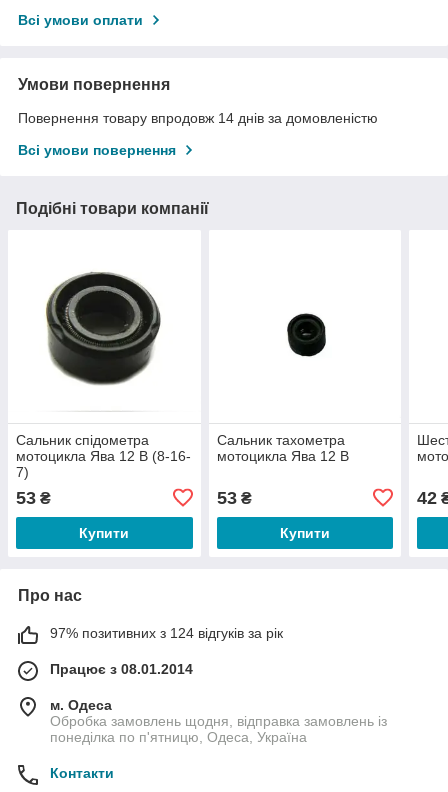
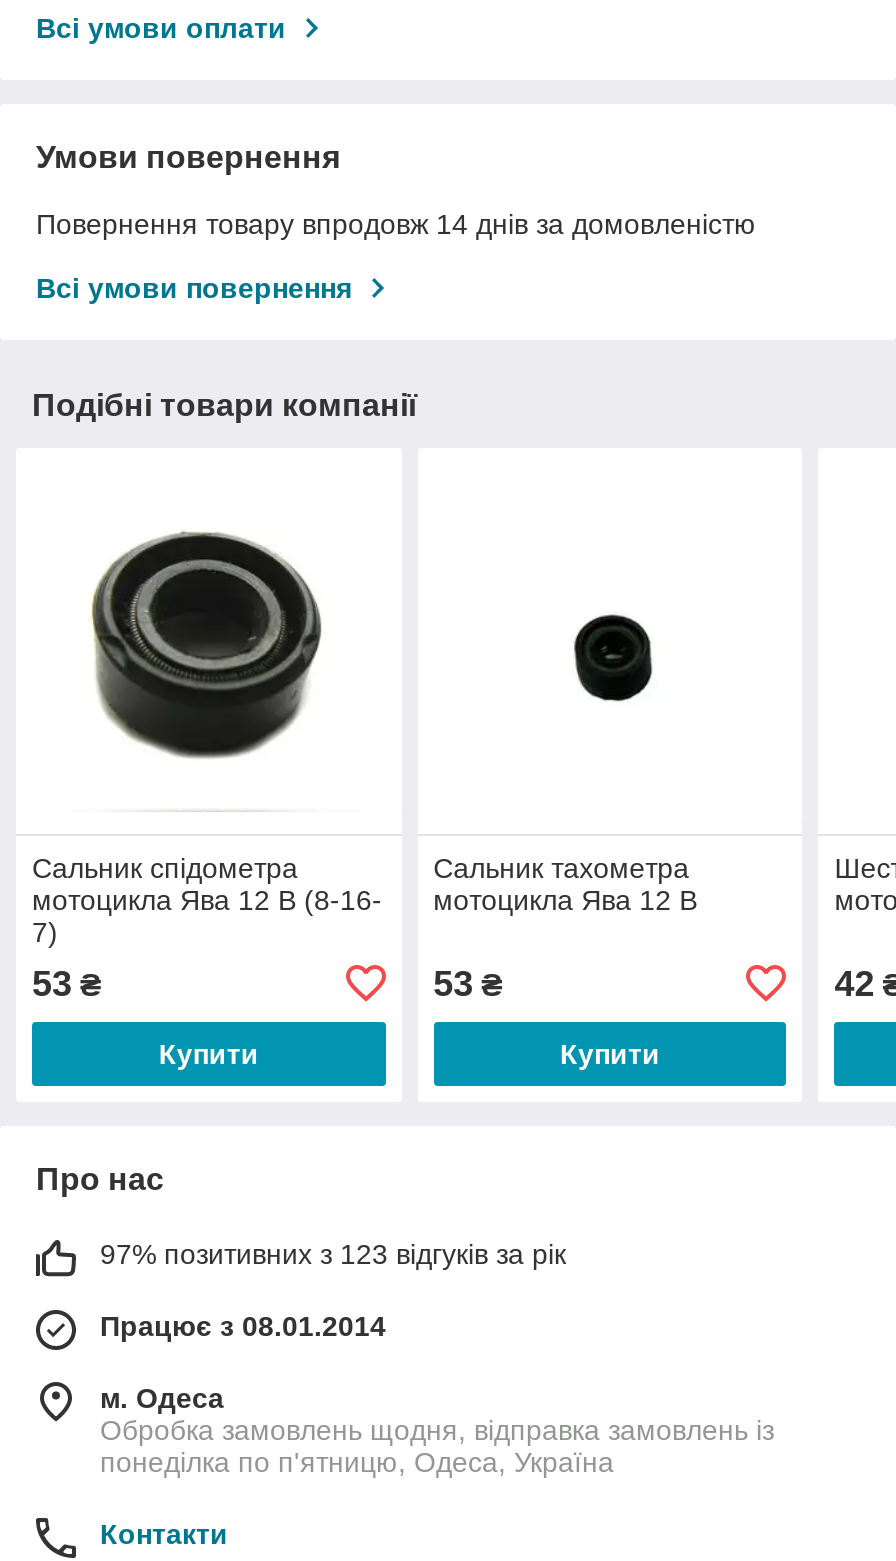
[50,625,283,641] 97% позитивних з 124 відгуків за рік -> [100,1238,566,1270] 97% позитивних з 123 відгуків за рік

